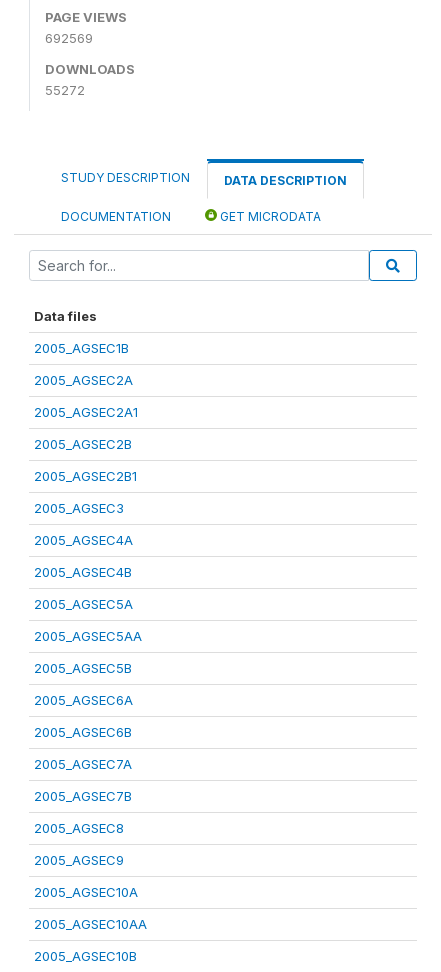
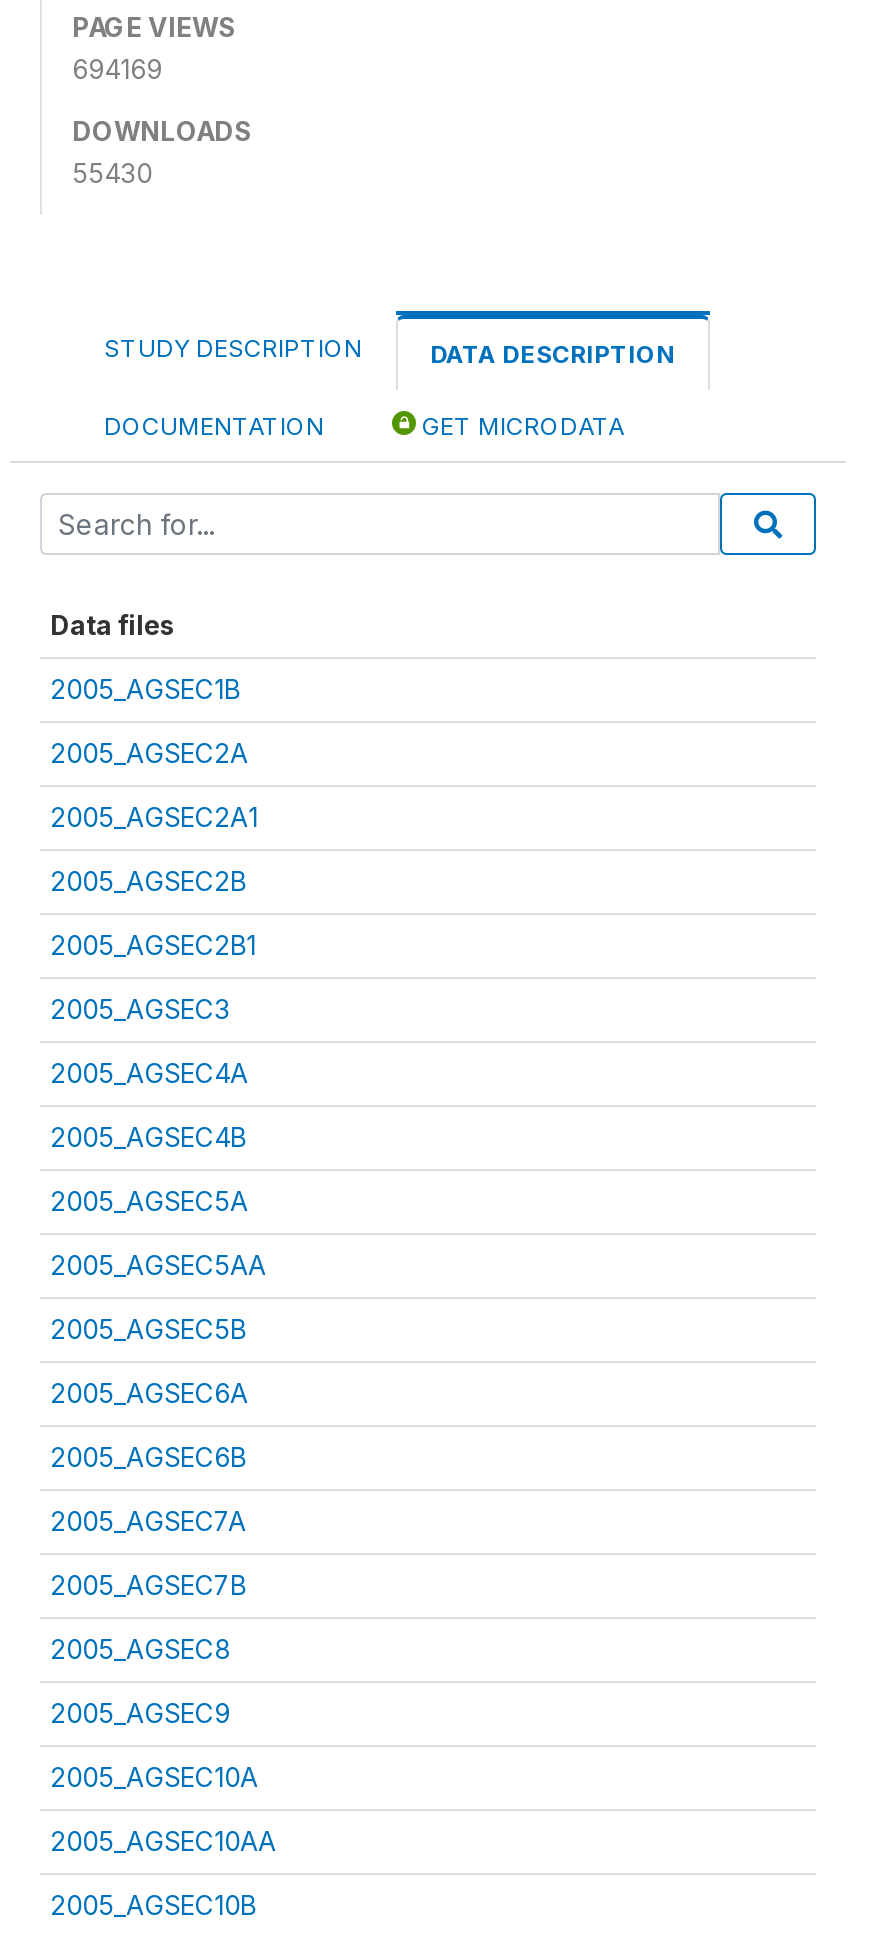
[45,30,93,46] 692569 -> [72,53,162,85] 694169
[45,82,85,98] 55272 -> [72,157,152,189] 55430

